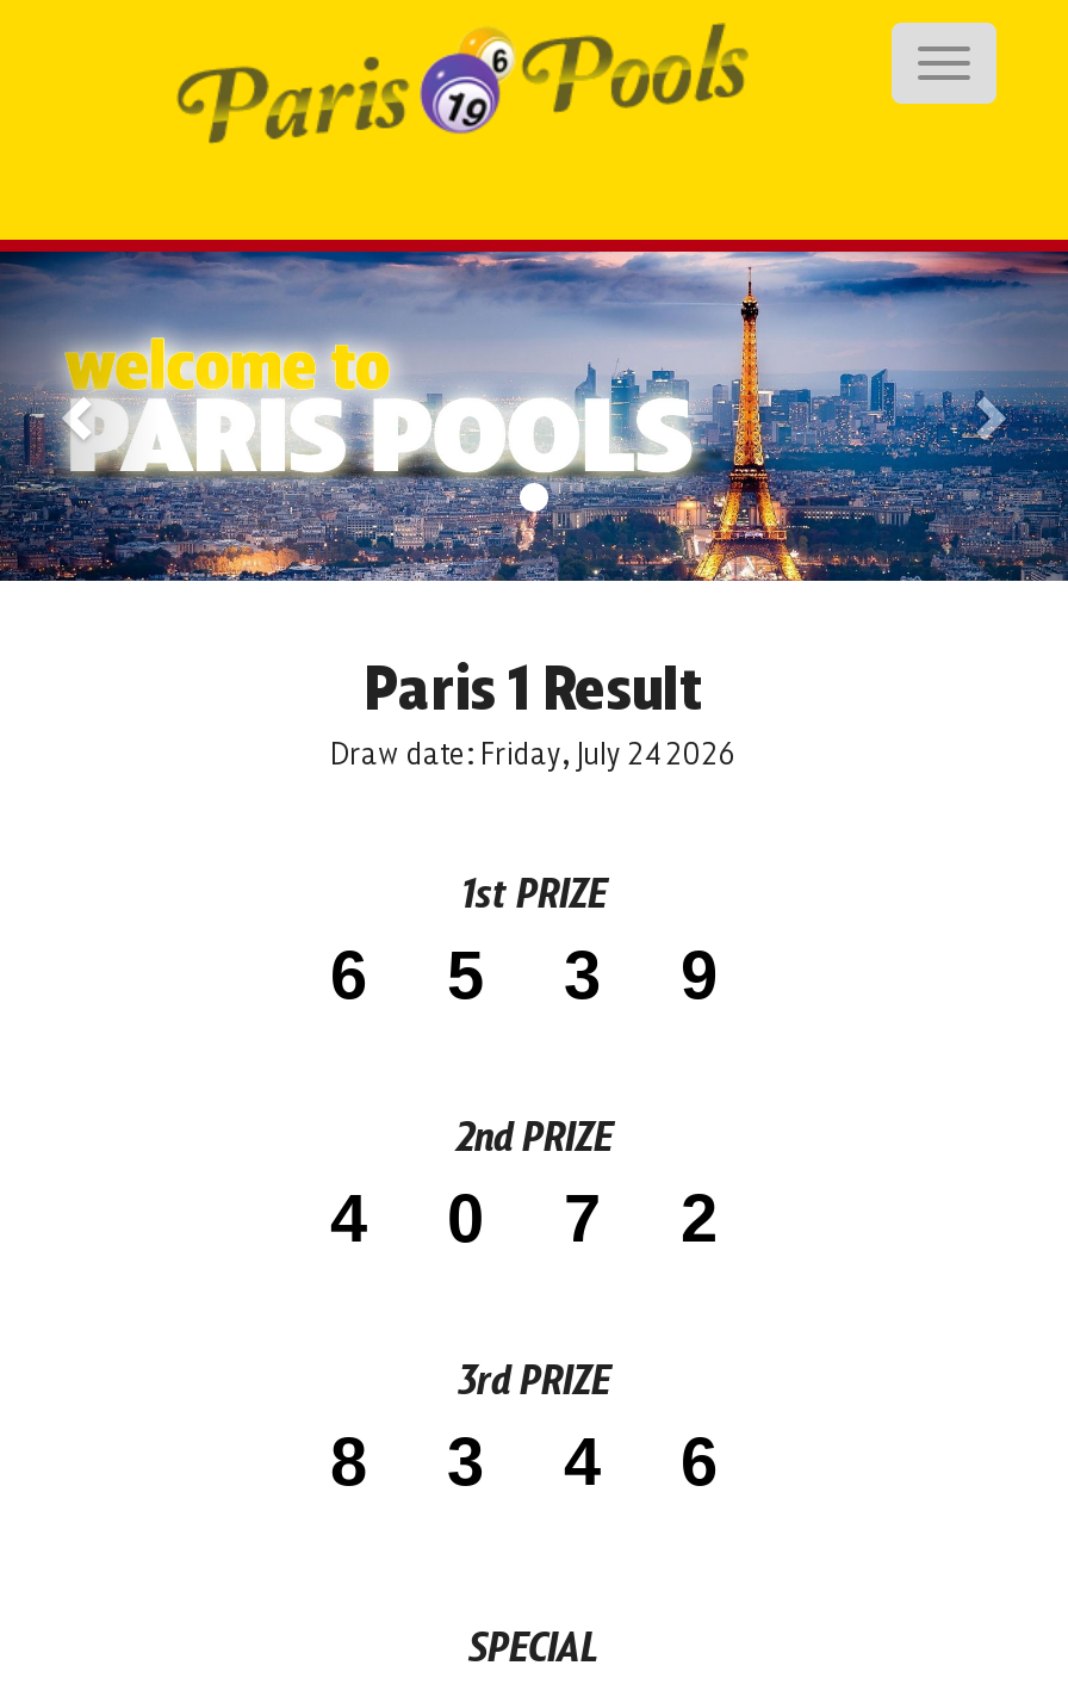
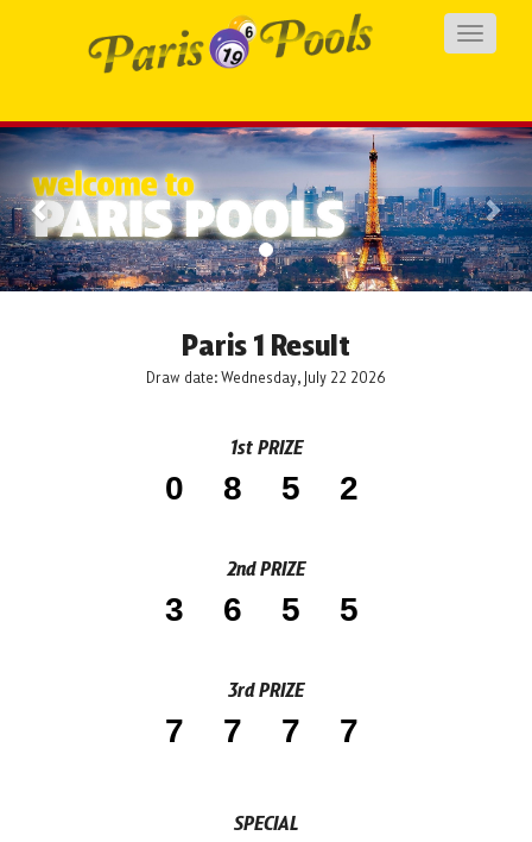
[330,731,738,771] Draw date: Friday, July 24 2026 -> [146,366,386,386] Draw date: Wednesday, July 22 2026
[330,938,797,1012] 6539 -> [164,470,397,506] 0852
[330,1181,797,1255] 4072 -> [164,591,397,628] 3655
[330,1425,797,1499] 8346 -> [164,712,397,749] 7777

